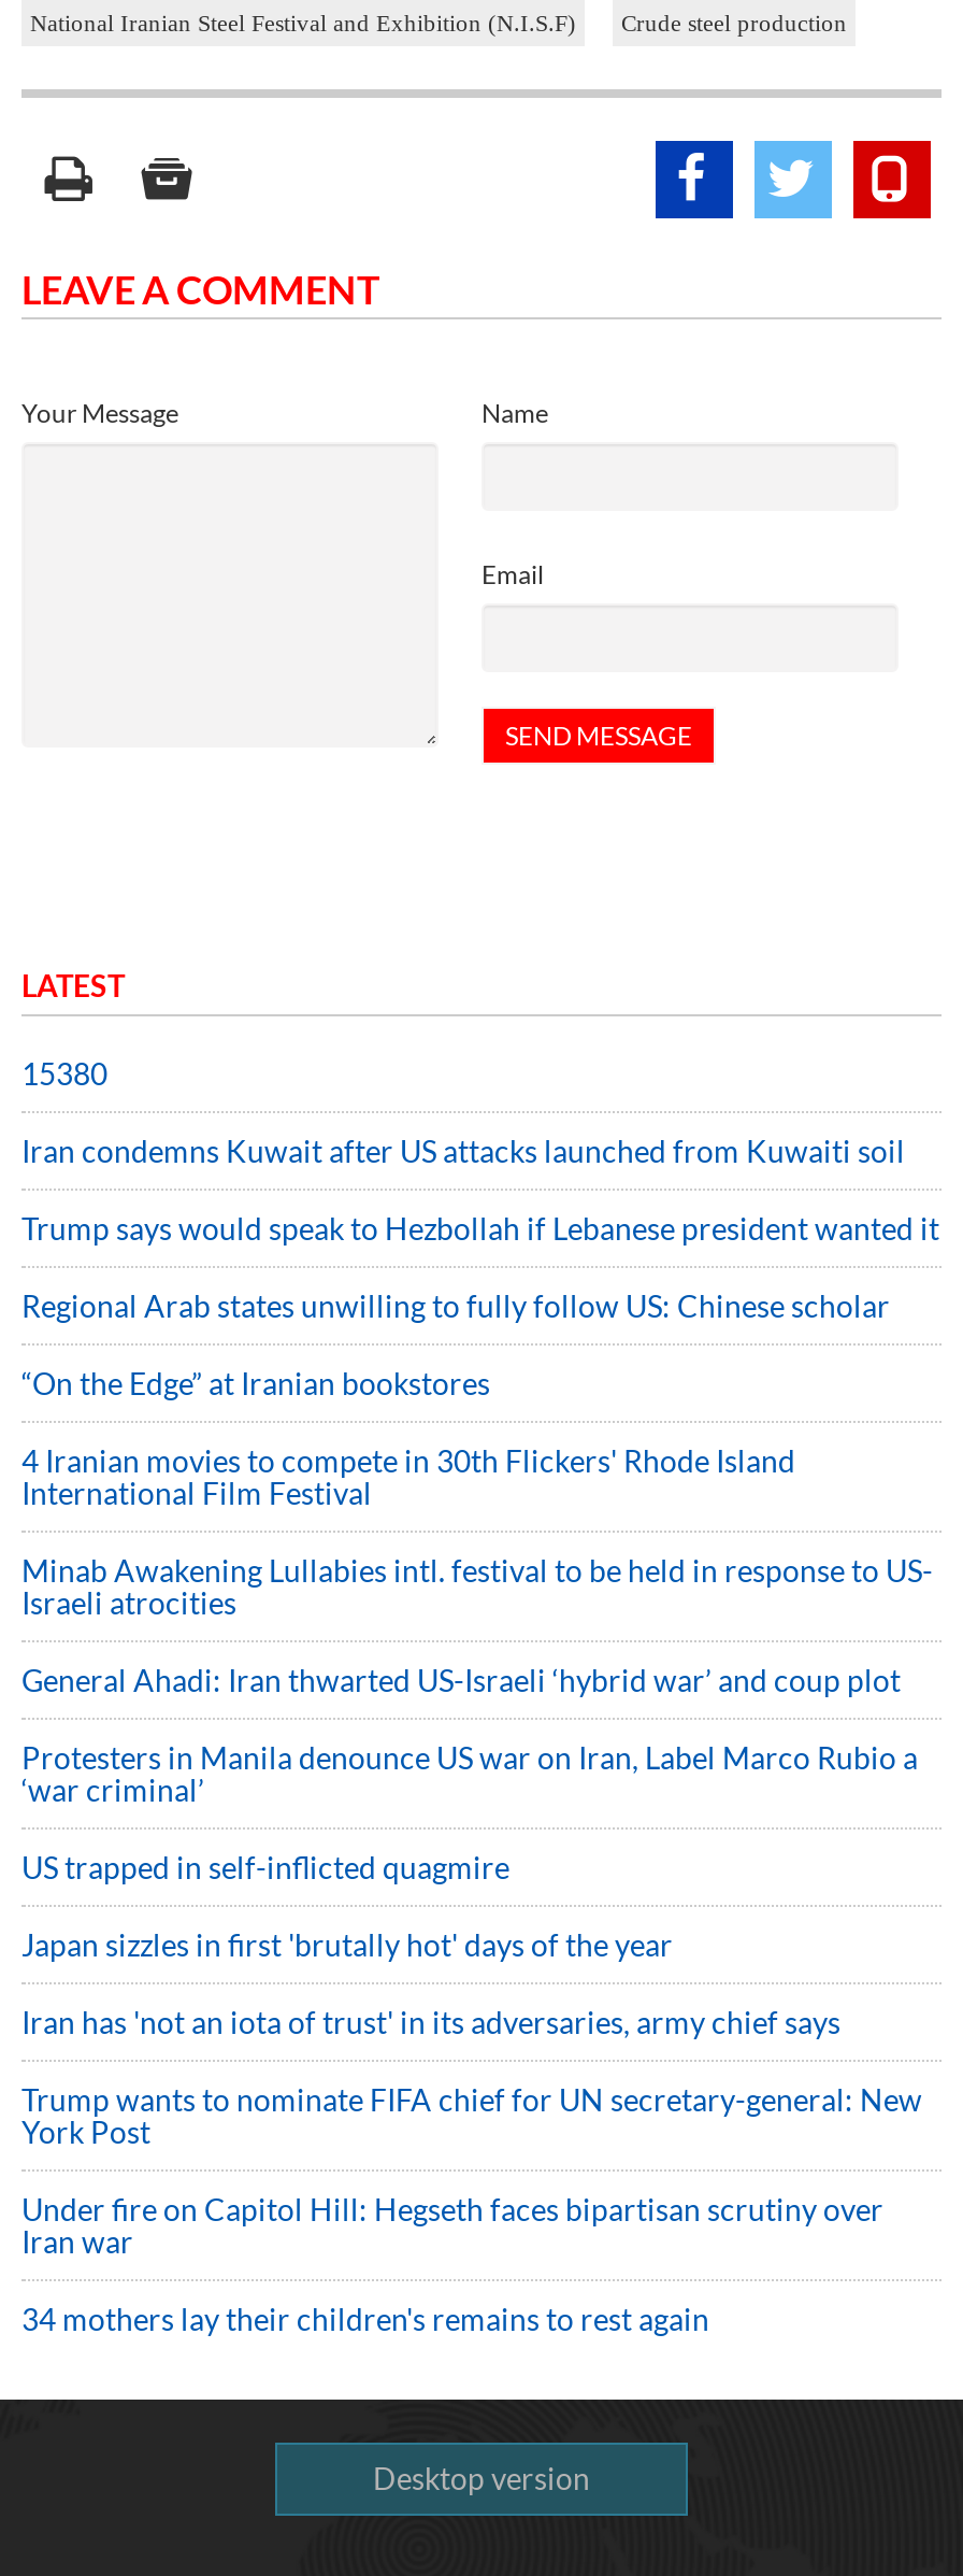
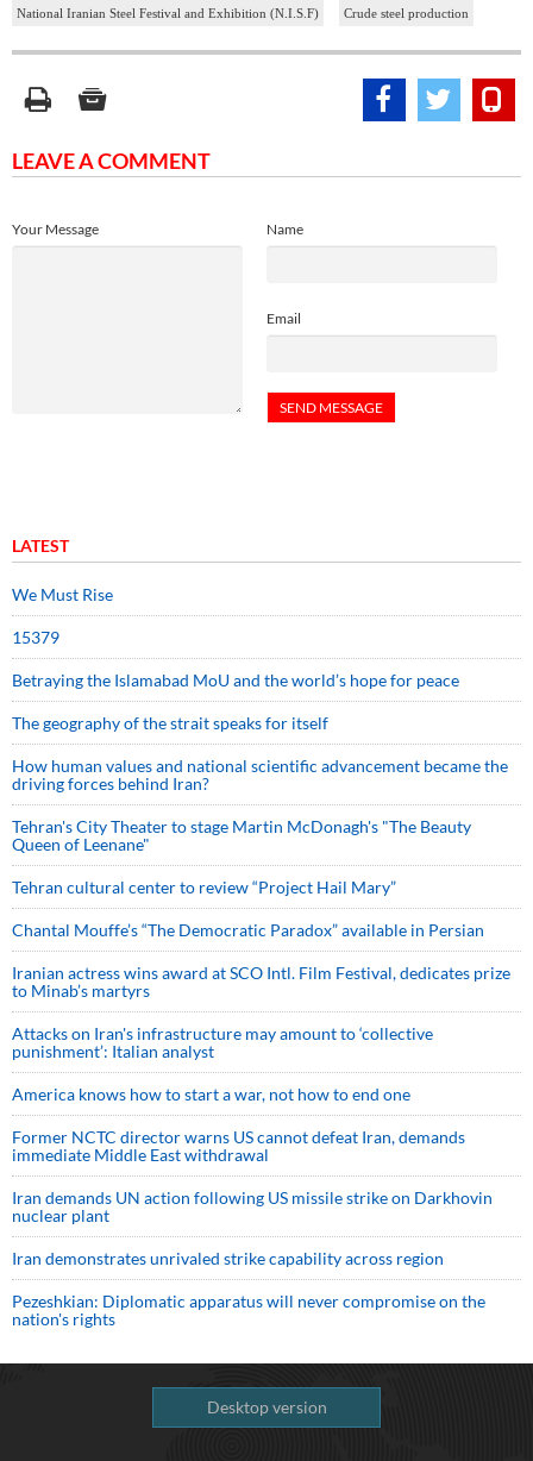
[21,1055,107,1091] 15380 -> [12,584,113,604] We Must Rise
[21,1132,905,1169] Iran condemns Kuwait after US attacks launched from Kuwaiti soil -> [12,627,59,647] 15379
[21,1210,939,1246] Trump says would speak to Hezbollah if Lebanese president wanted it -> [12,670,459,690] Betraying the Islamabad MoU and the world’s hope for peace
[21,1287,890,1324] Regional Arab states unwilling to fully follow US: Chinese scholar -> [12,713,328,733] The geography of the strait speaks for itself
[21,1365,490,1401] “On the Edge” at Iranian bookstores -> [12,755,508,793] How human values and national scientific advancement became the | driving forces behind Iran?
[21,1442,795,1511] 4 Iranian movies to compete in 30th Flickers' Rhode Island | International Film Festival -> [12,816,471,854] Tehran's City Theater to stage Martin McDonagh's "The Beauty | Queen of Leenane"
[21,1552,933,1621] Minab Awakening Lullabies intl. festival to be held in response to US- | Israeli atrocities -> [12,877,396,897] Tehran cultural center to review “Project Hail Mary”
[21,1662,901,1698] General Ahadi: Iran thwarted US-Israeli ‘hybrid war’ and coup plot -> [12,920,484,940] Chantal Mouffe’s “The Democratic Paradox” available in Persian
[21,1739,918,1808] Protesters in Manila denounce US war on Iran, Label Marco Rubio a | ‘war criminal’ -> [12,962,510,1000] Iranian actress wins award at SCO Intl. Film Festival, dedicates prize | to Minab’s martyrs
[21,1849,516,1885] US trapped in self-inflicted quagmire -> [12,1023,433,1061] Attacks on Iran's infrastructure may amount to ‘collective | punishment’: Italian analyst
[21,1926,673,1963] Japan sizzles in first 'brutally hot' days of the year -> [12,1084,410,1104] America knows how to start a war, not how to end one
[21,2004,847,2040] Iran has 'not an iota of trust' in its adversaries, army chief says -> [12,1127,465,1165] Former NCTC director warns US cannot defeat Iran, demands | immediate Middle East withdrawal
[21,2081,922,2150] Trump wants to nominate FIFA chief for UN secretary-general: New | York Post -> [12,1187,493,1225] Iran demands UN action following US missile strike on Darkhovin | nuclear plant
[21,2191,883,2260] Under fire on Capitol Hill: Hegseth faces bipartisan scrutiny over | Iran war -> [12,1248,444,1268] Iran demonstrates unrivaled strike capability across region
[21,2300,709,2337] 34 mothers lay their children's remains to rest again -> [12,1291,485,1329] Pezeshkian: Diplomatic apparatus will never compromise on the | nation's rights

